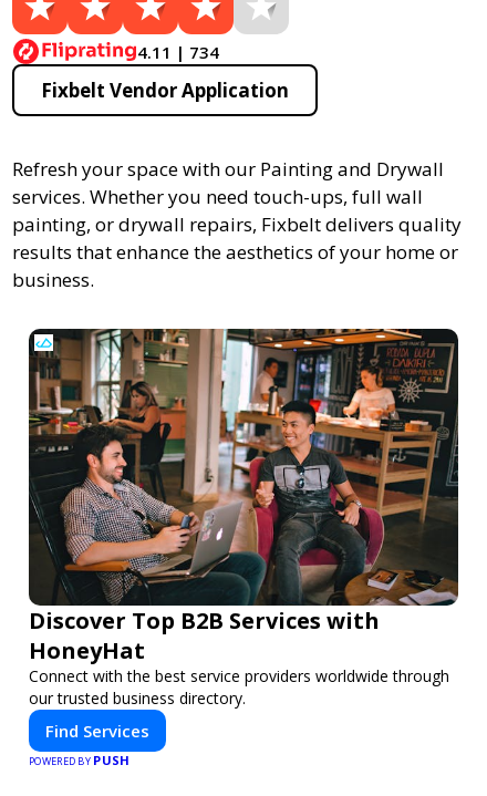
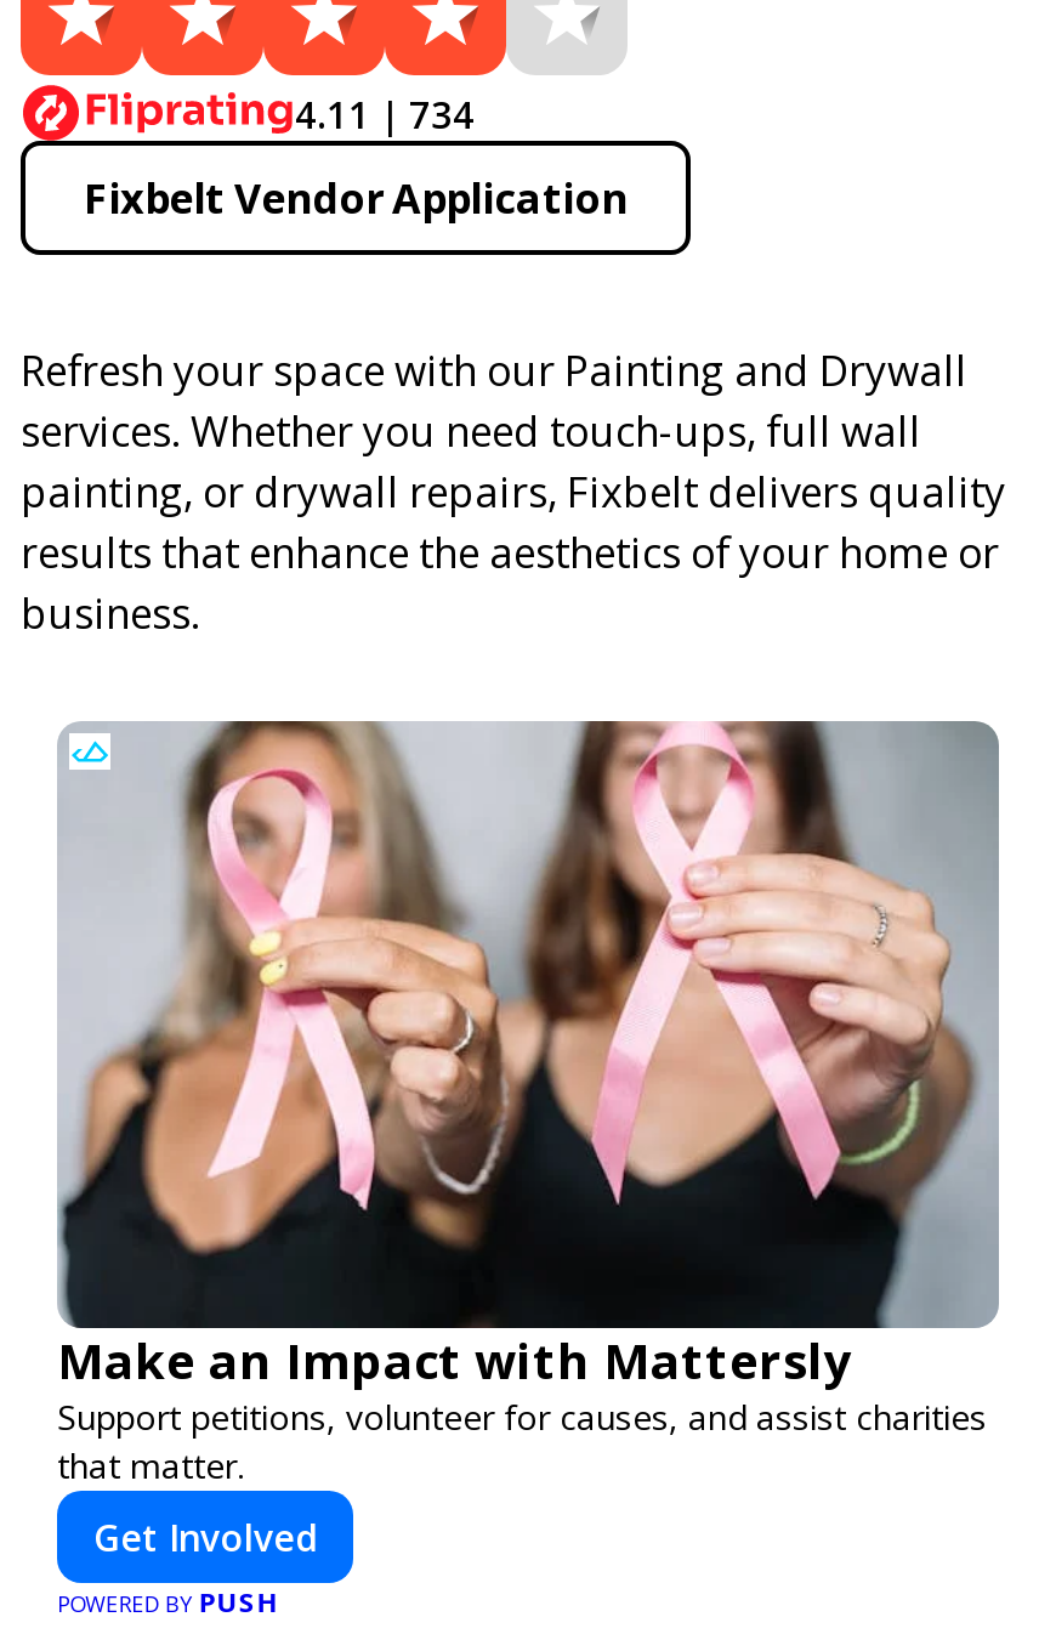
[28,328,458,709] [image] | Discover Top B2B Services with | HoneyHat | Connect with the best service providers worldwide through | our trusted business directory. -> [57,719,997,1488] [image] | Make an Impact with Mattersly | Support petitions, volunteer for causes, and assist charities | that matter.
[45,720,149,742] Find Services -> [93,1513,317,1561] Get Involved

